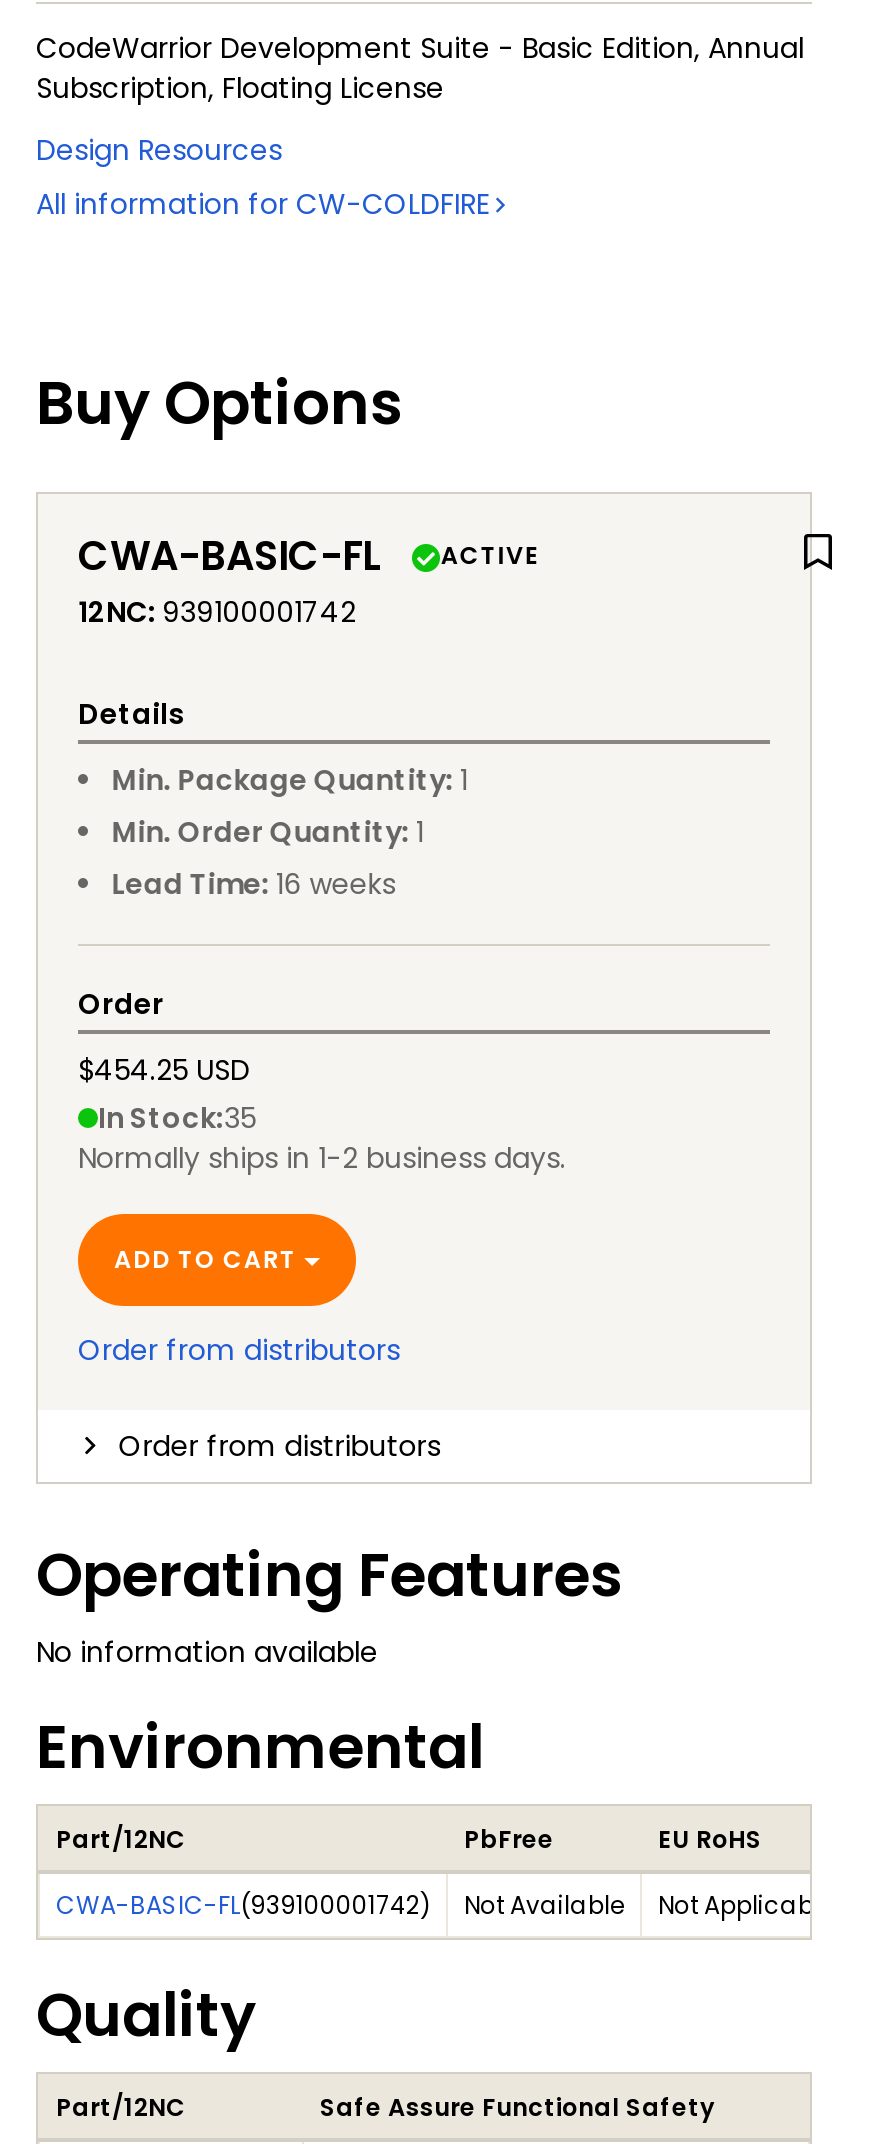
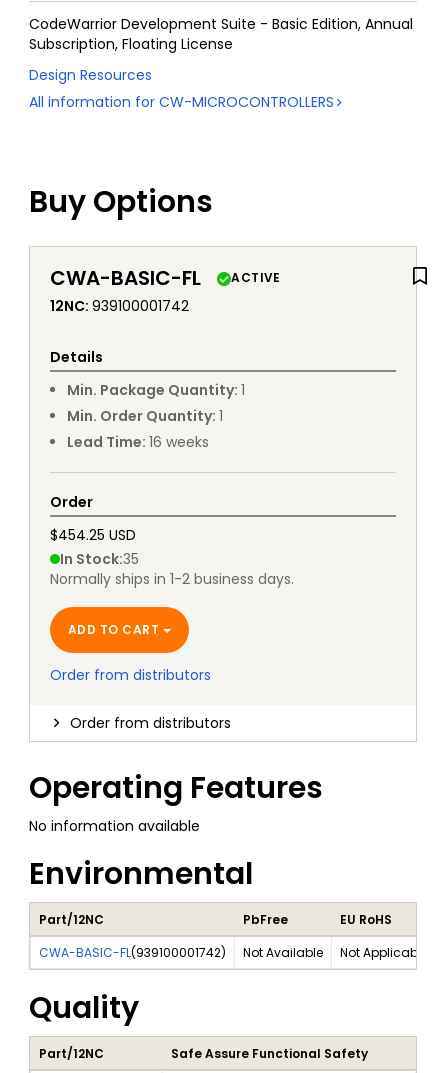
[36,184,490,224] All information for CW-COLDFIRE -> [29,92,334,112] All information for CW-MICROCONTROLLERS

